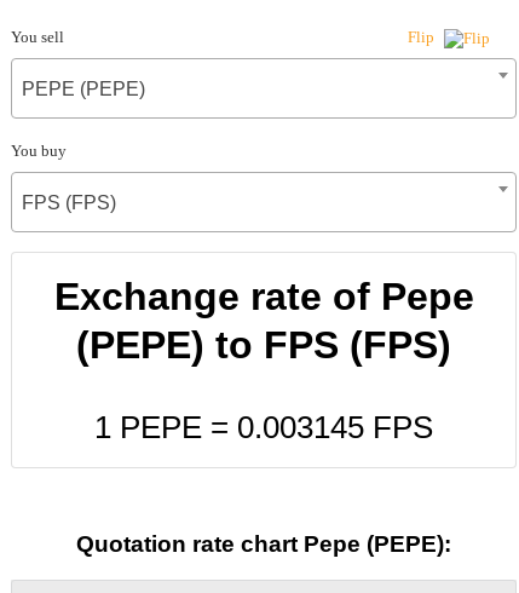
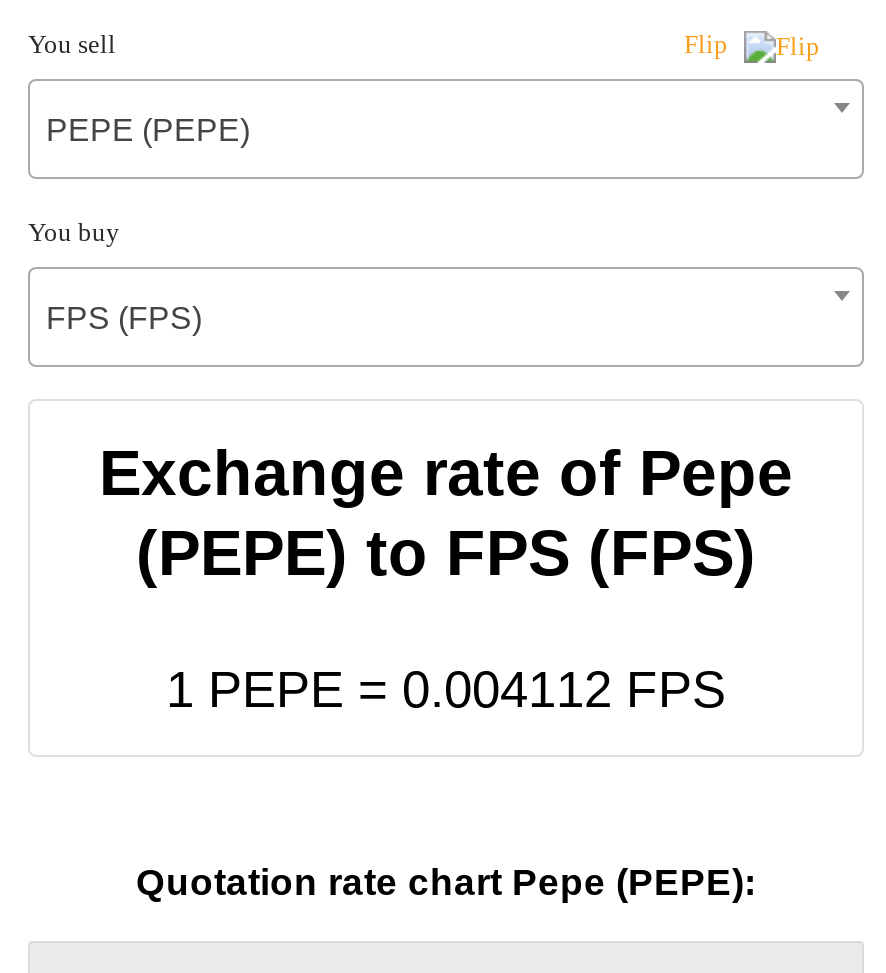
[94,410,433,444] 1 PEPE = 0.003145 FPS -> [166,660,726,716] 1 PEPE = 0.004112 FPS

